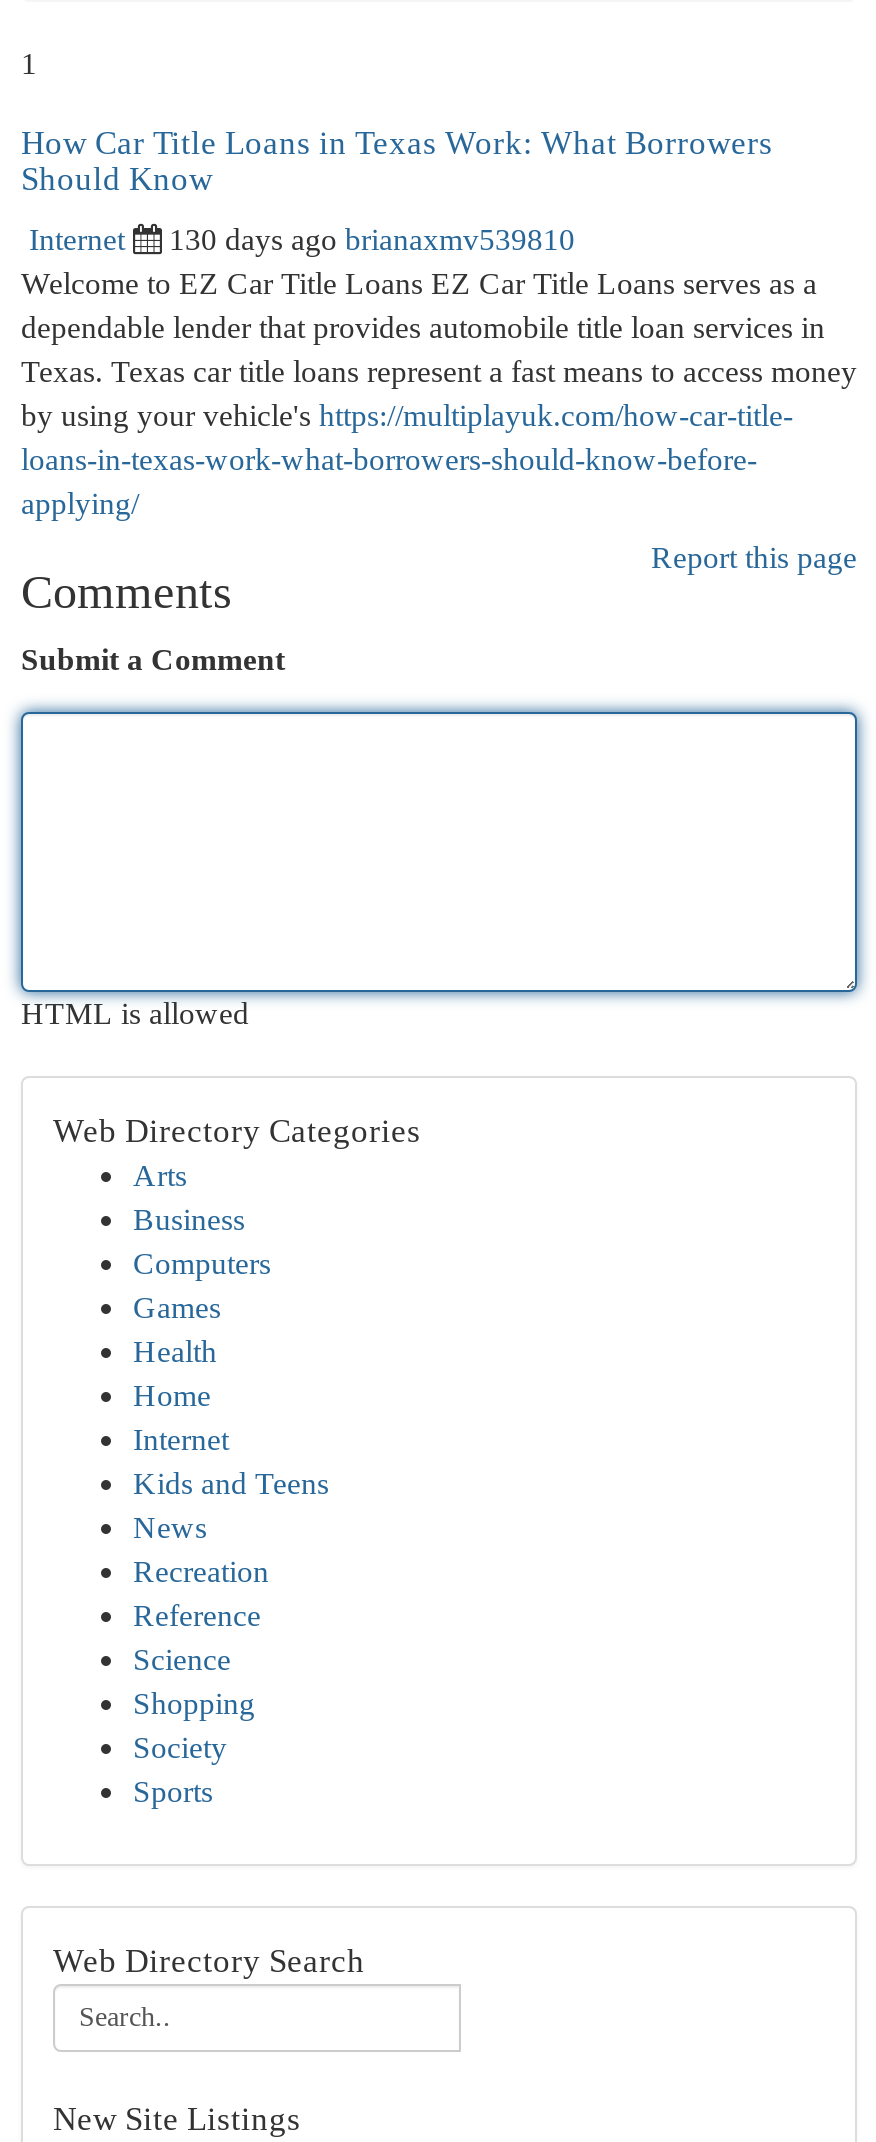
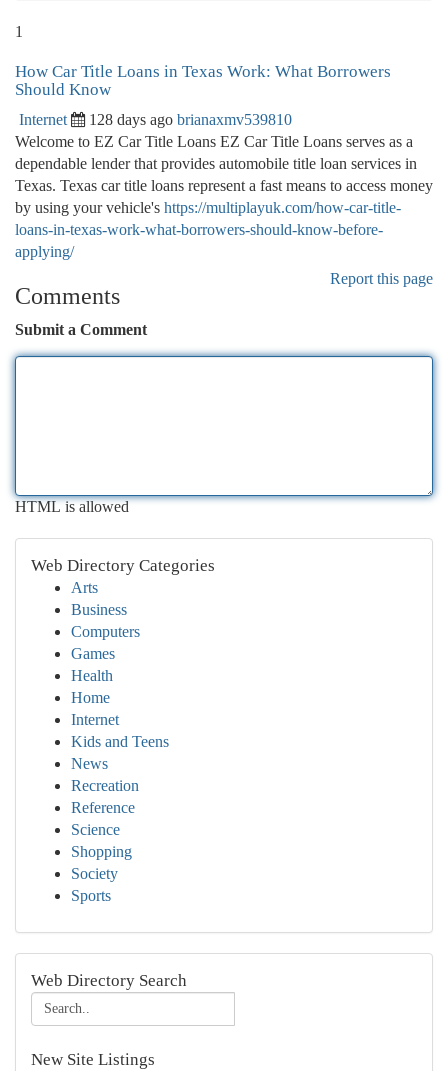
[169,222,575,256] 130 days ago brianaxmv539810 -> [89,111,292,128] 128 days ago brianaxmv539810

